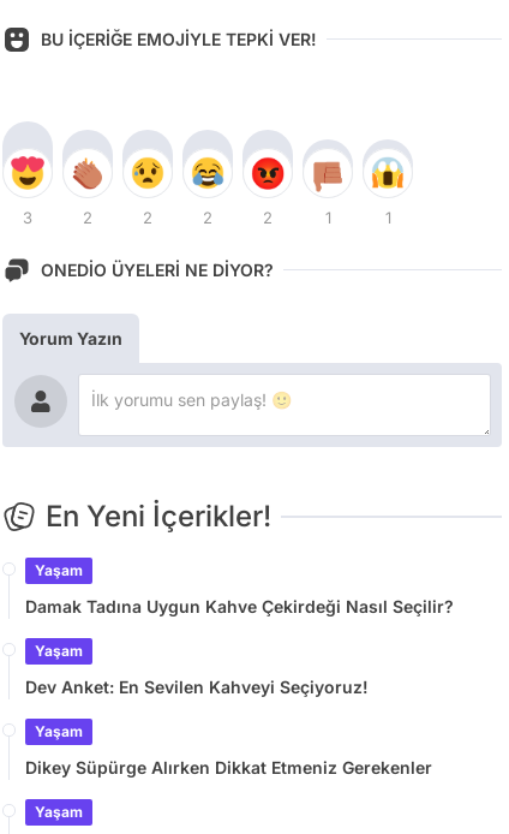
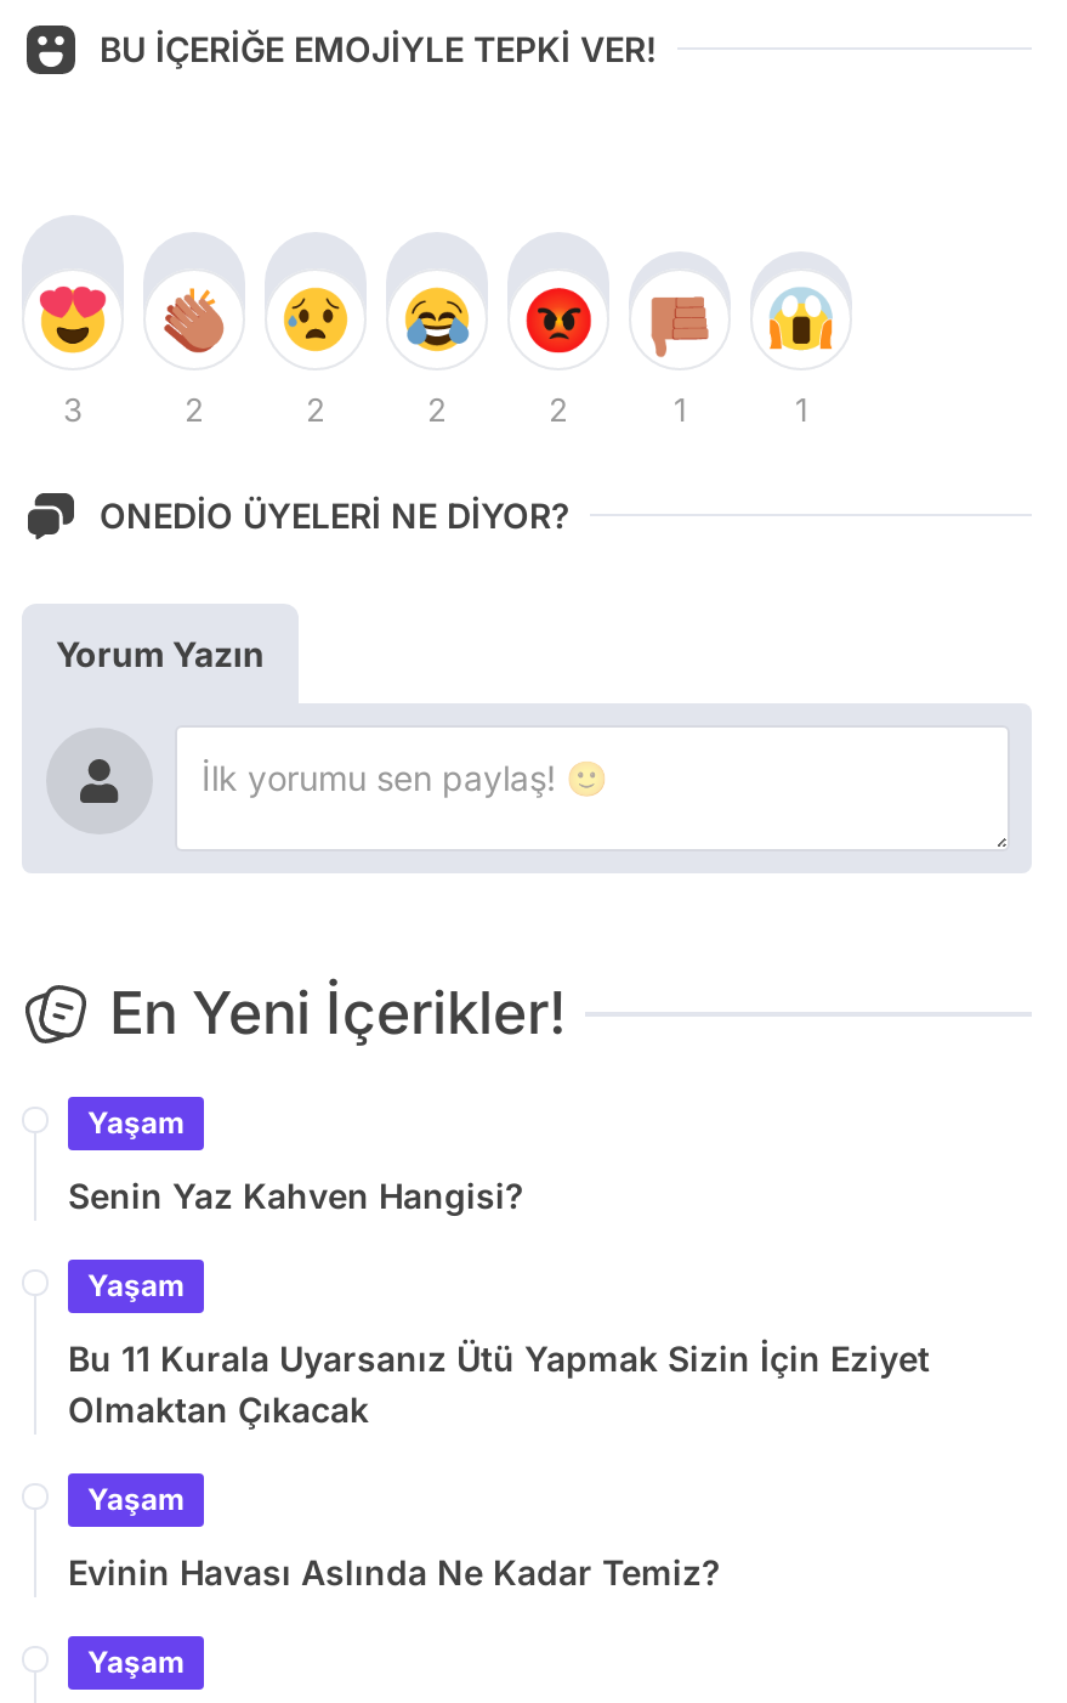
[25,596,454,616] Damak Tadına Uygun Kahve Çekirdeği Nasıl Seçilir? -> [68,1174,524,1216] Senin Yaz Kahven Hangisi?
[25,676,369,697] Dev Anket: En Sevilen Kahveyi Seçiyoruz! -> [68,1337,930,1429] Bu 11 Kurala Uyarsanız Ütü Yapmak Sizin İçin Eziyet | Olmaktan Çıkacak
[25,757,432,777] Dikey Süpürge Alırken Dikkat Etmeniz Gerekenler -> [68,1551,721,1592] Evinin Havası Aslında Ne Kadar Temiz?

